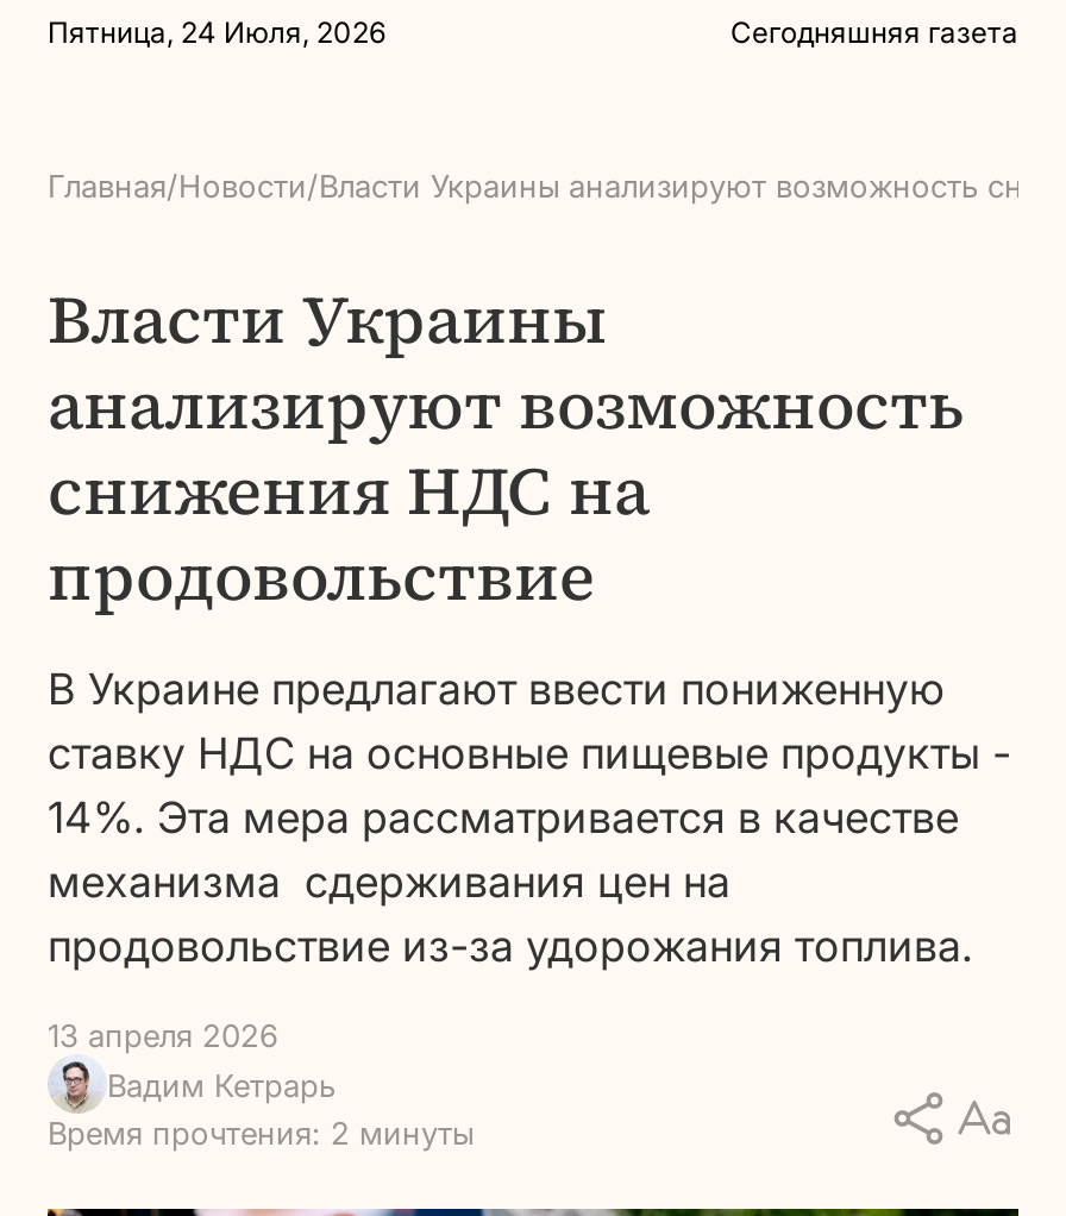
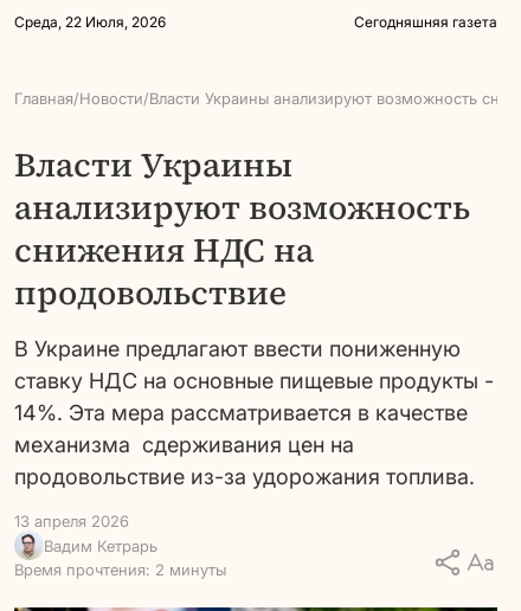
[48,14,385,50] Пятница, 24 Июля, 2026 -> [14,13,166,31] Среда, 22 Июля, 2026

